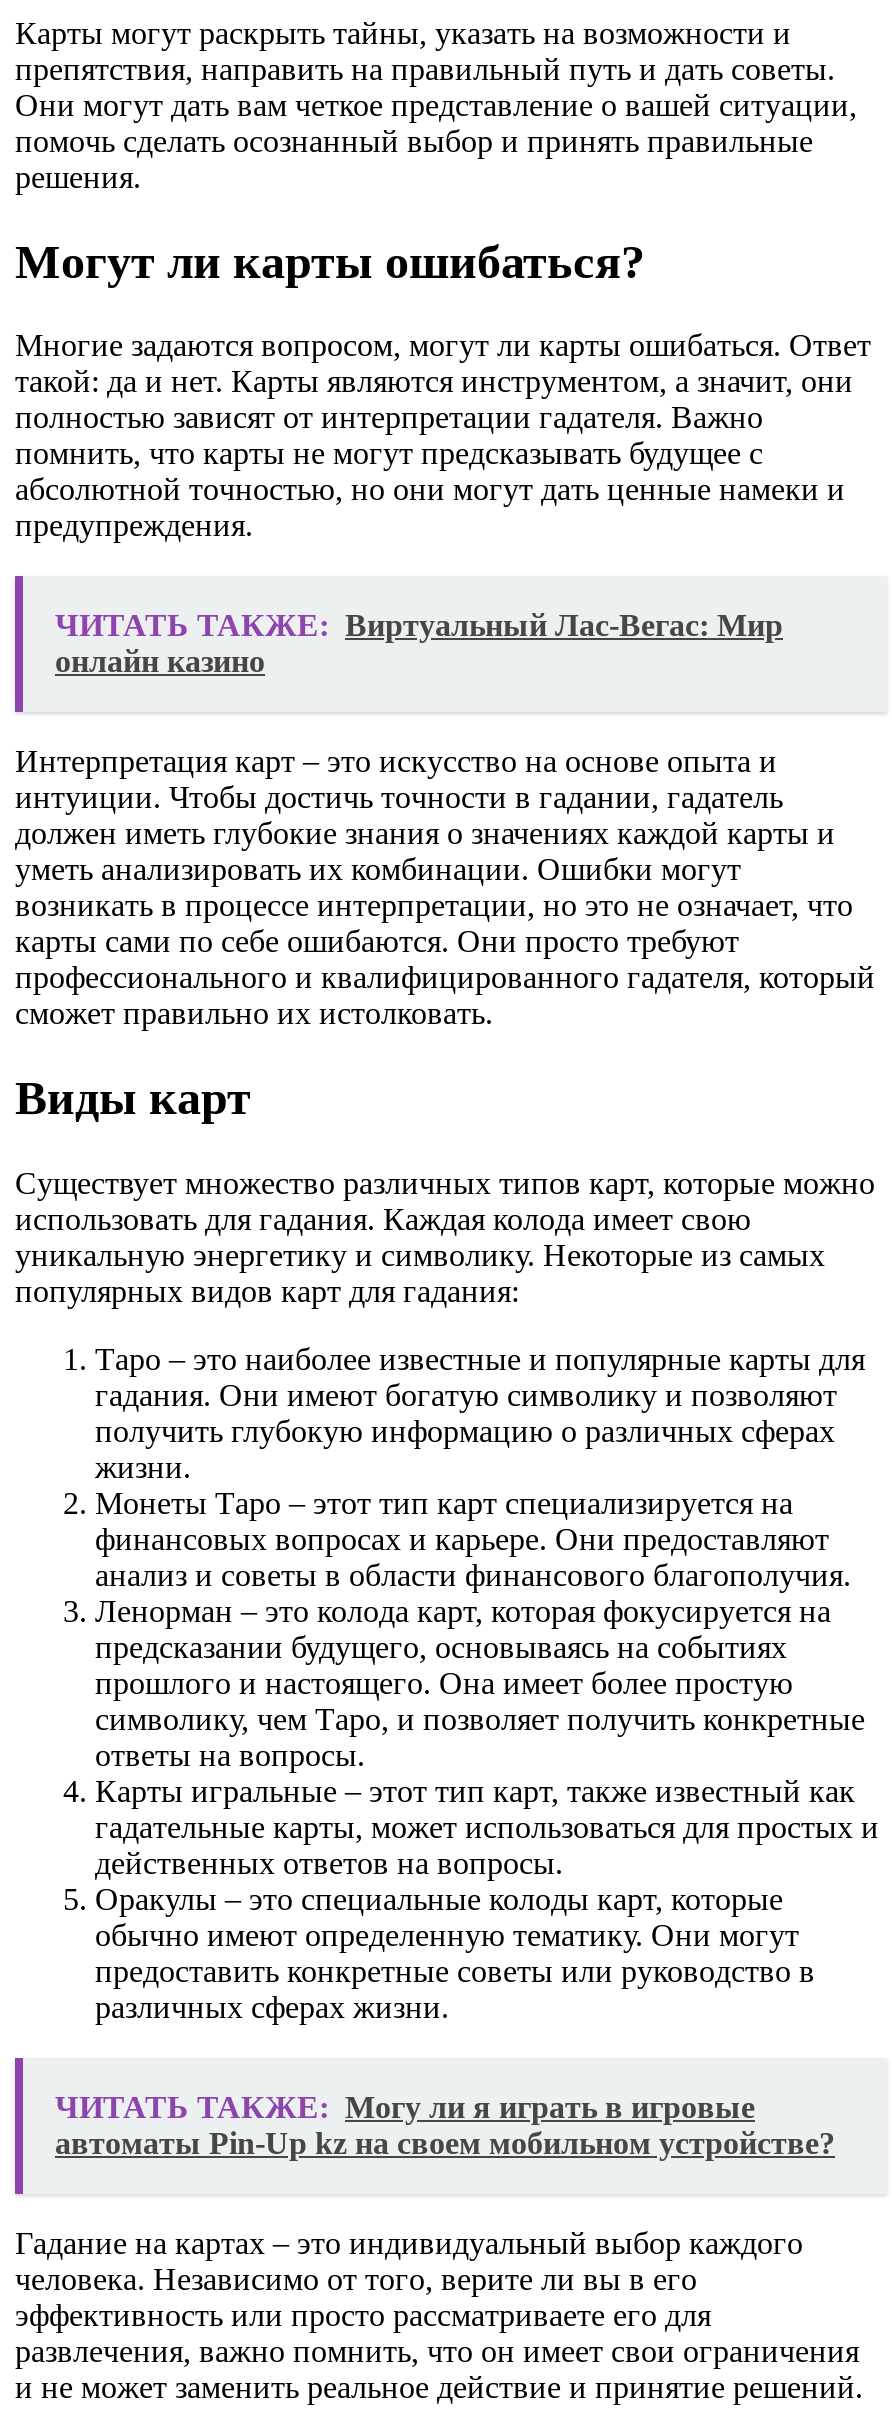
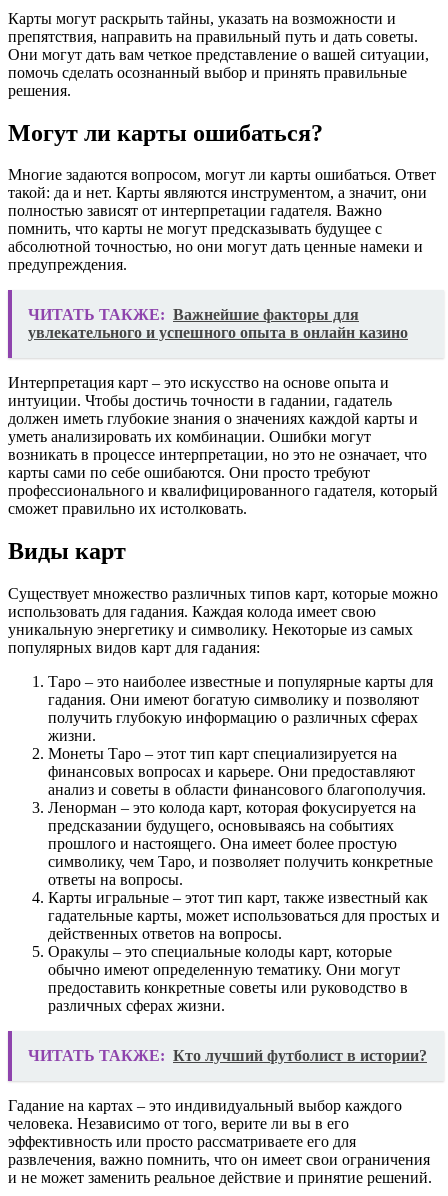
[55,609,783,679] ЧИТАТЬ ТАКЖЕ: Виртуальный Лас-Вегас: Мир | онлайн казино -> [28,306,408,341] ЧИТАТЬ ТАКЖЕ: Важнейшие факторы для | увлекательного и успешного опыта в онлайн казино
[55,2090,835,2160] ЧИТАТЬ ТАКЖЕ: Могу ли я играть в игровые | автоматы Pin-Up kz на своем мобильном устройстве? -> [28,1047,427,1064] ЧИТАТЬ ТАКЖЕ: Кто лучший футболист в истории?

